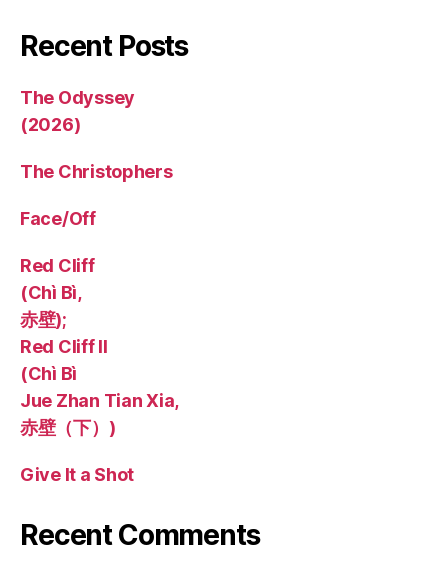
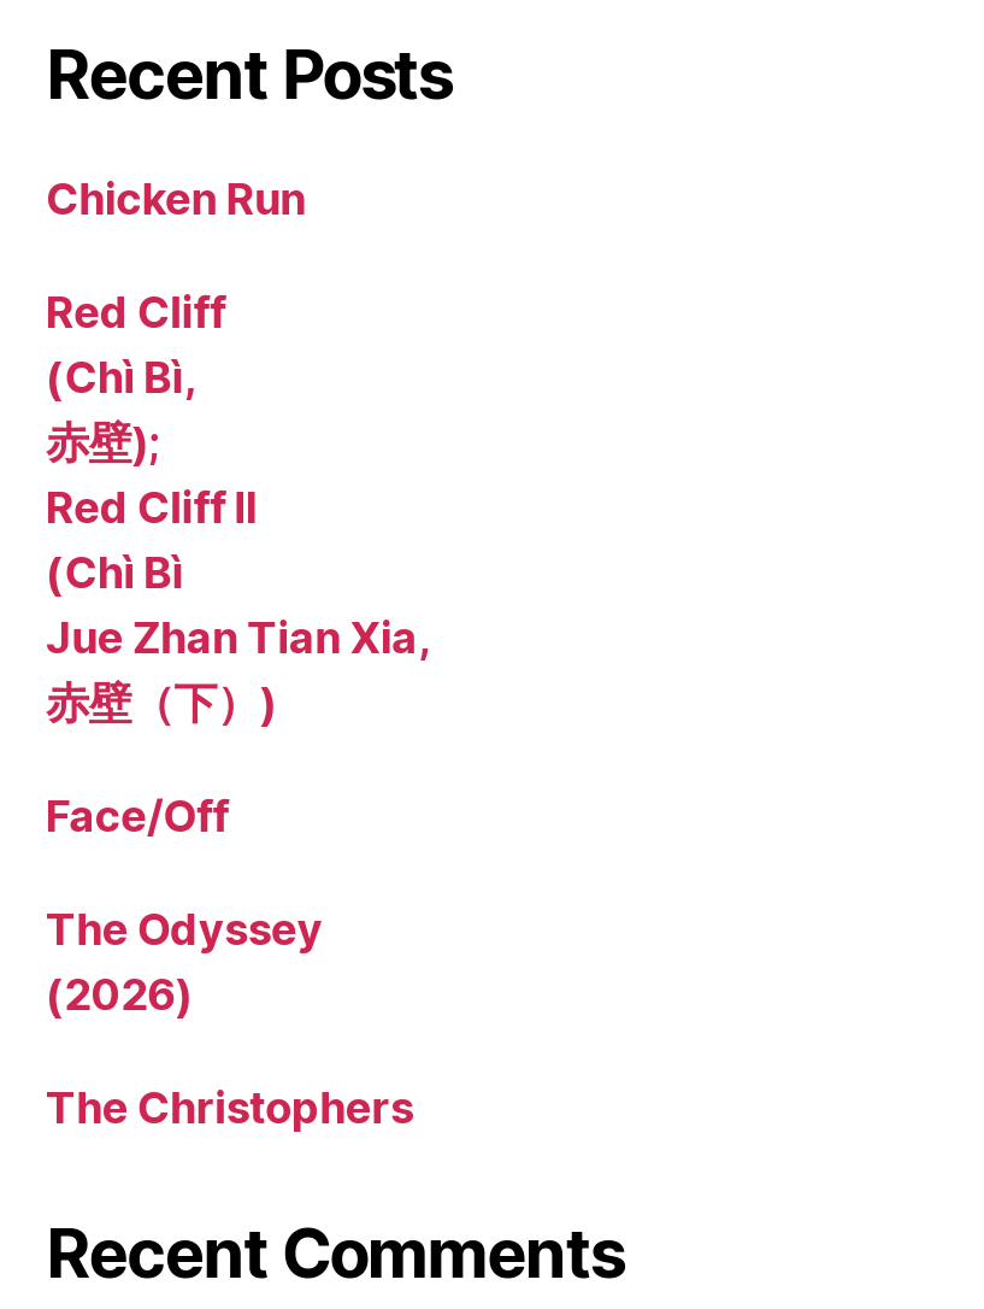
none -> [46,174,306,224] Chicken Run
moved [20,87,173,229] -> [46,791,414,1133]: The Odyssey | (2026) | The Christophers | Face/Off
moved [20,255,179,438] -> [46,287,429,728]: Red Cliff | (Chì Bì, | 赤壁); | Red Cliff II | (Chì Bì | Jue Zhan Tian Xia, | 赤壁（下）)
[20,464,134,485] Give It a Shot -> none

